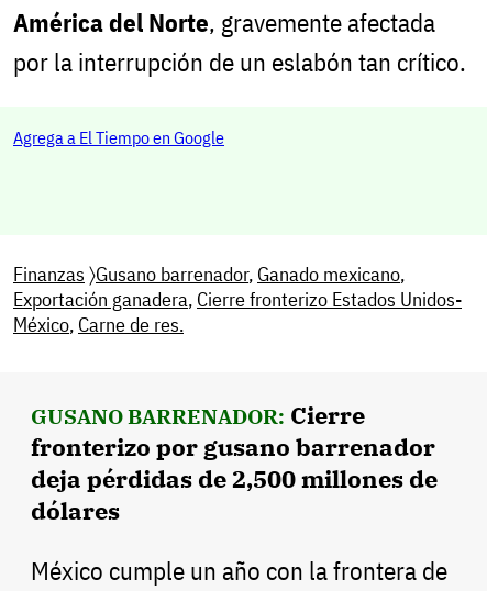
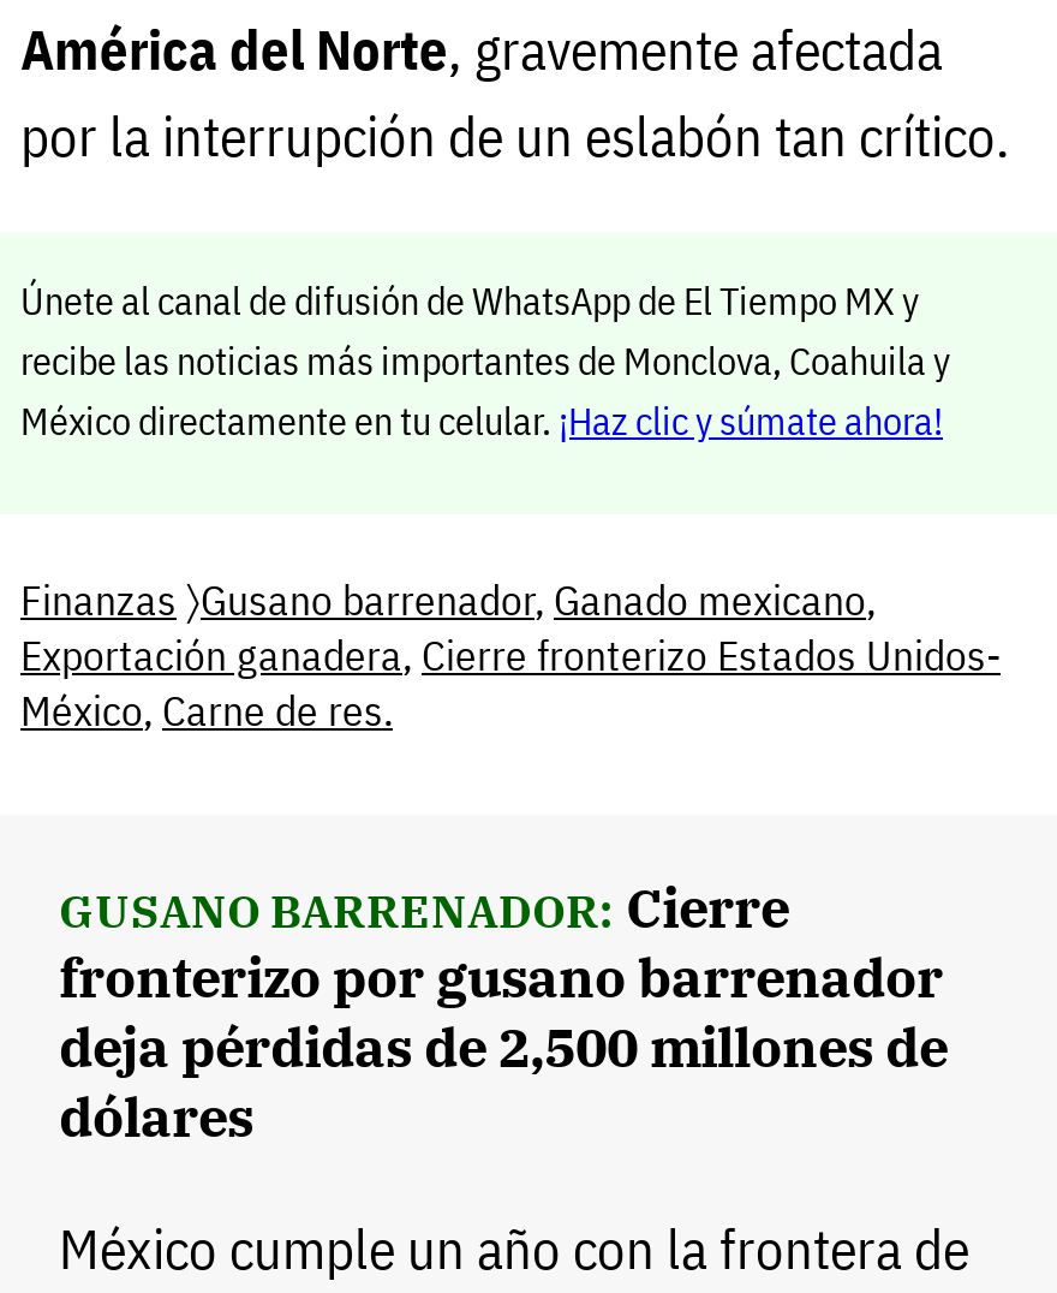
[13,127,224,149] Agrega a El Tiempo en Google -> [20,278,950,446] Únete al canal de difusión de WhatsApp de El Tiempo MX y | recibe las noticias más importantes de Monclova, Coahuila y | México directamente en tu celular. ¡Haz clic y súmate ahora!

